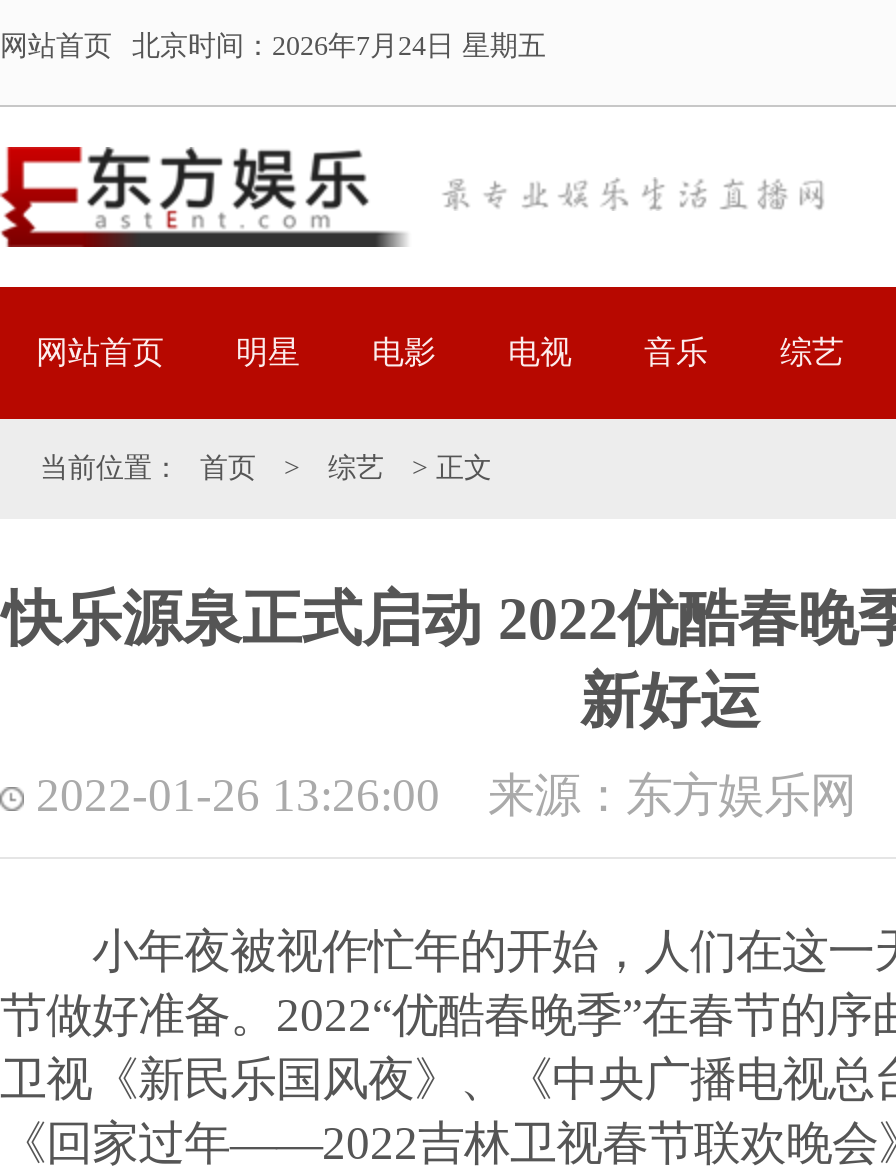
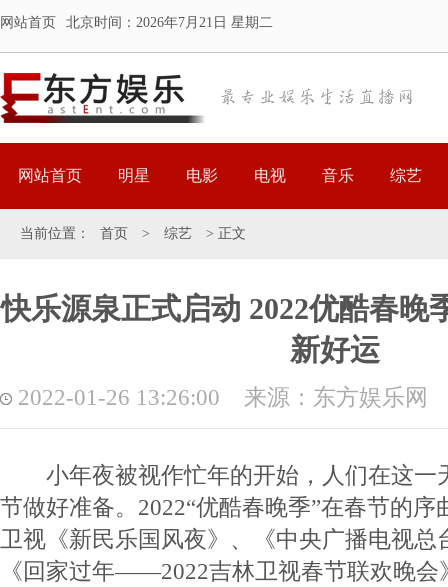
[132,31,546,61] 北京时间：2026年7月24日 星期五 -> [66,15,273,30] 北京时间：2026年7月21日 星期二

